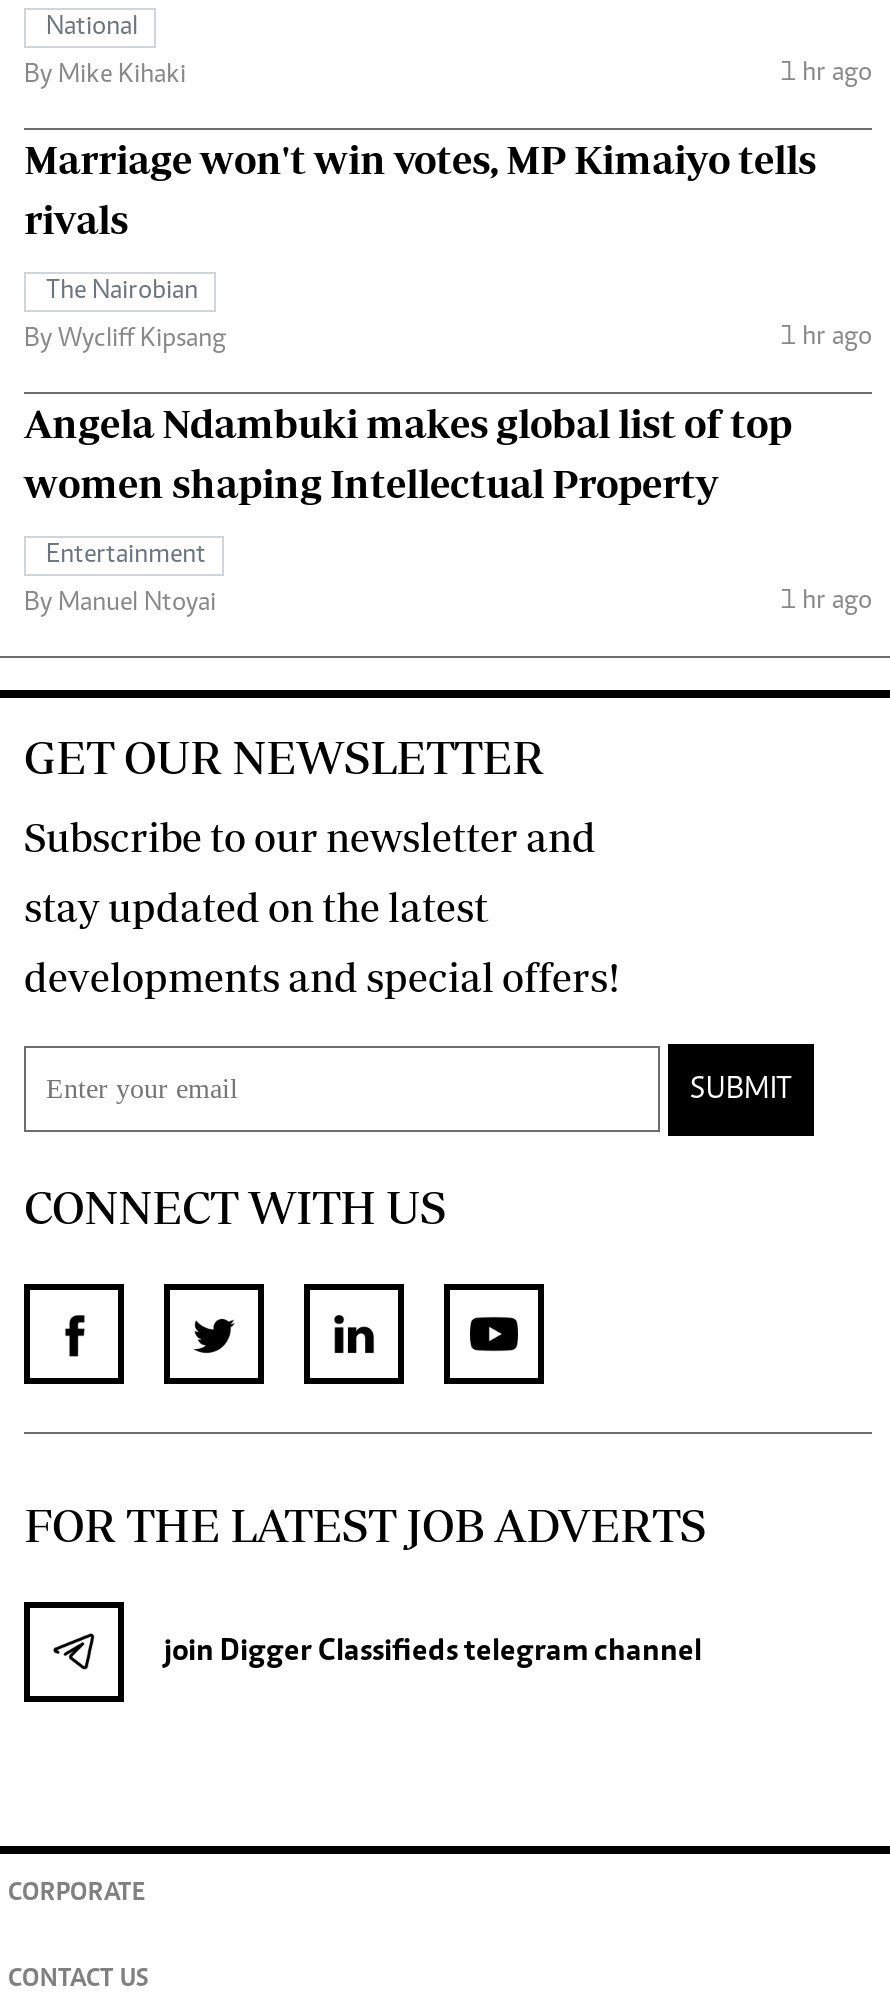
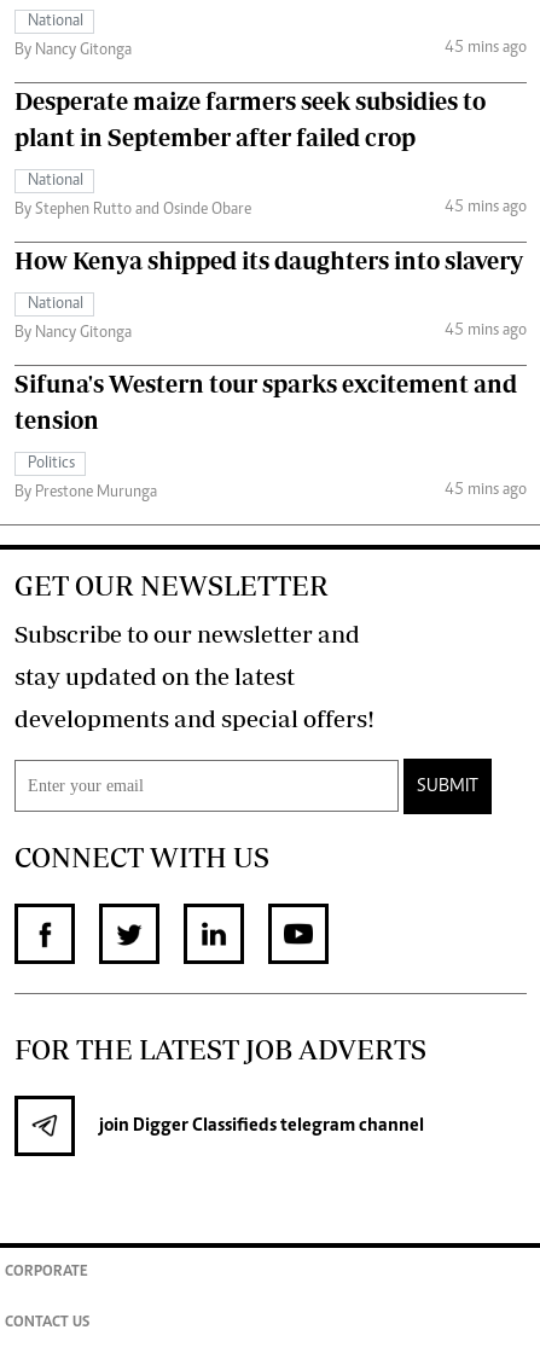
[24,59,872,618] By Mike Kihaki | 1 hr ago | Marriage won't win votes, MP Kimaiyo tells | rivals | The Nairobian | By Wycliff Kipsang | 1 hr ago | Angela Ndambuki makes global list of top | women shaping Intellectual Property | Entertainment | By Manuel Ntoyai | 1 hr ago -> [14,40,527,501] By Nancy Gitonga | 45 mins ago | Desperate maize farmers seek subsidies to | plant in September after failed crop | National | By Stephen Rutto and Osinde Obare | 45 mins ago | How Kenya shipped its daughters into slavery | National | By Nancy Gitonga | 45 mins ago | Sifuna's Western tour sparks excitement and | tension | Politics | By Prestone Murunga | 45 mins ago

